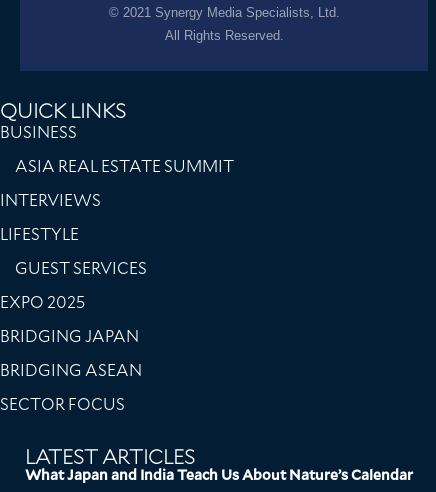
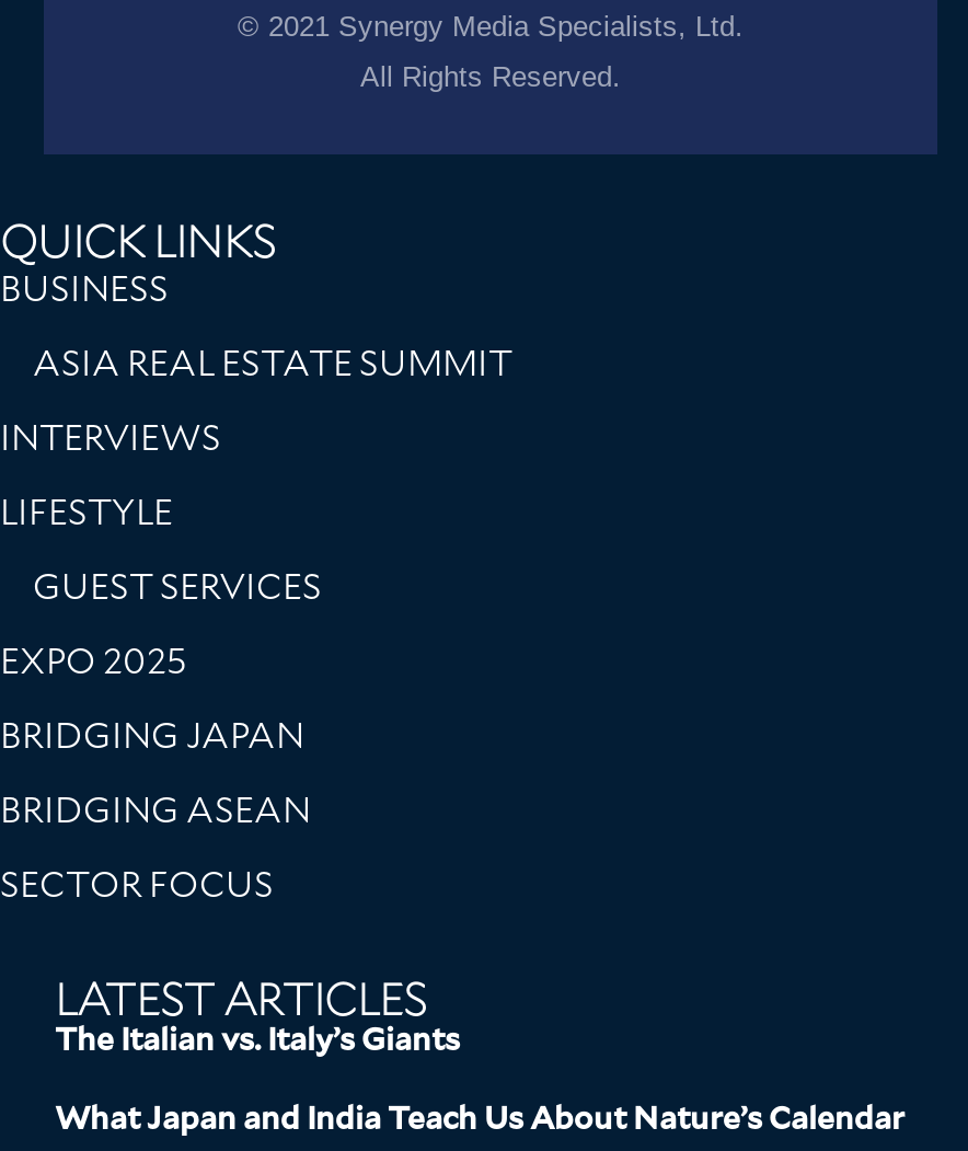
none -> [55,1023,460,1058] The Italian vs. Italy’s Giants

